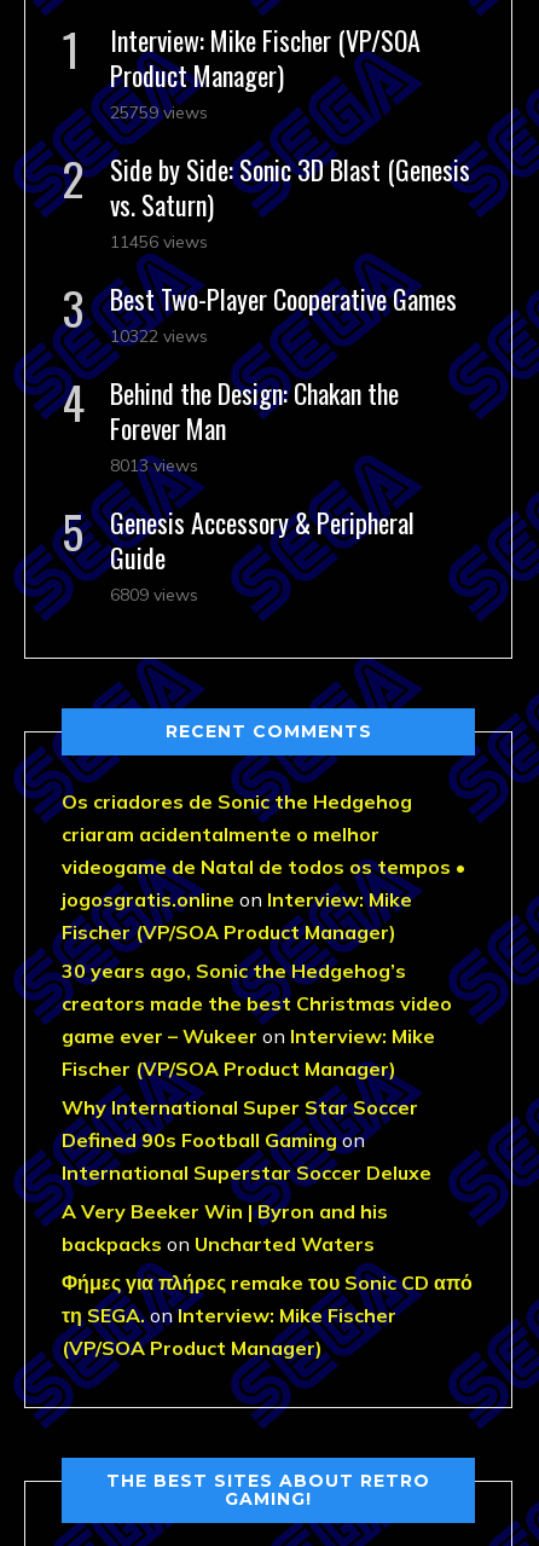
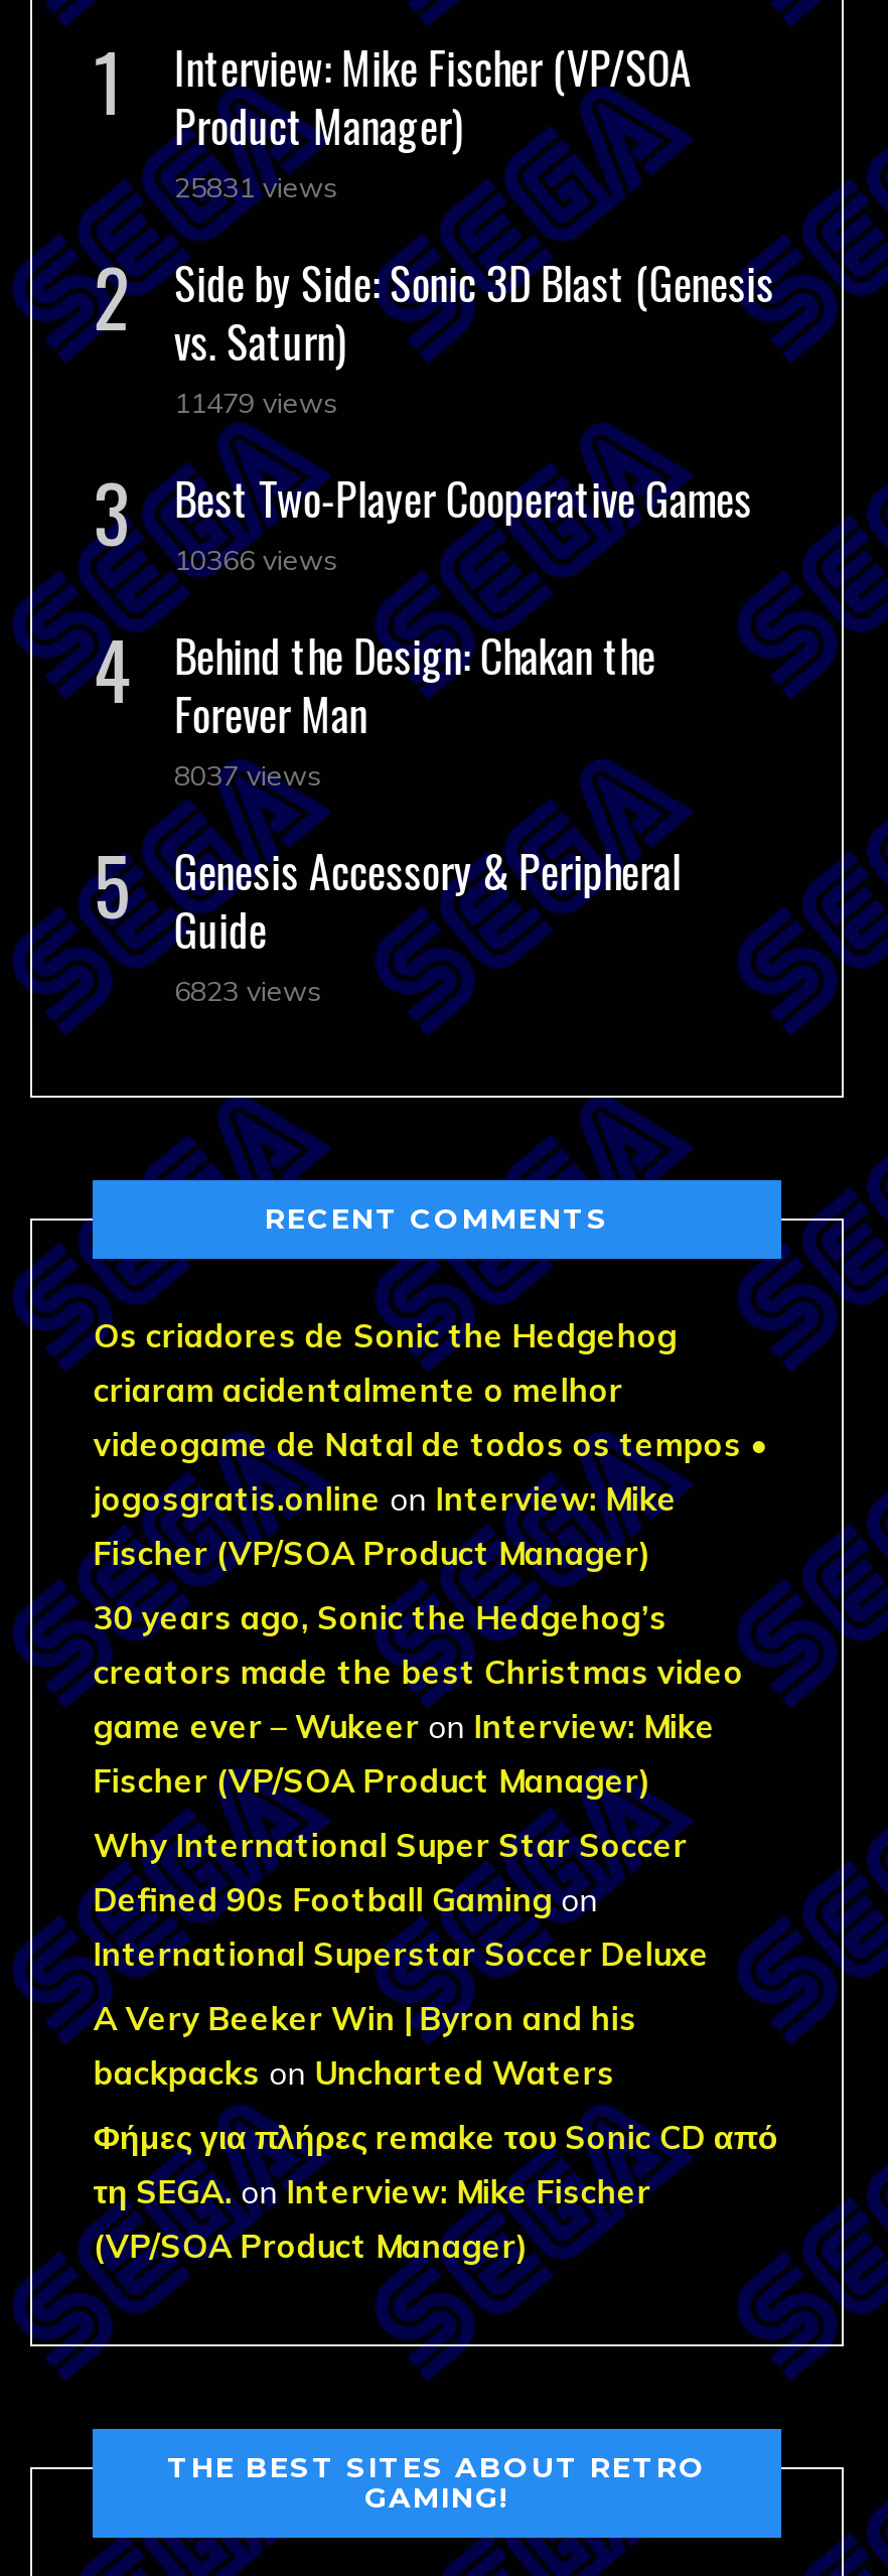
[110,101,208,123] 25759 views -> [174,169,337,205] 25831 views
[110,231,208,253] 11456 views -> [174,384,337,421] 11479 views
[110,325,208,347] 10322 views -> [174,542,337,578] 10366 views
[110,454,199,476] 8013 views -> [174,757,321,793] 8037 views
[110,584,199,605] 6809 views -> [174,973,321,1009] 6823 views

